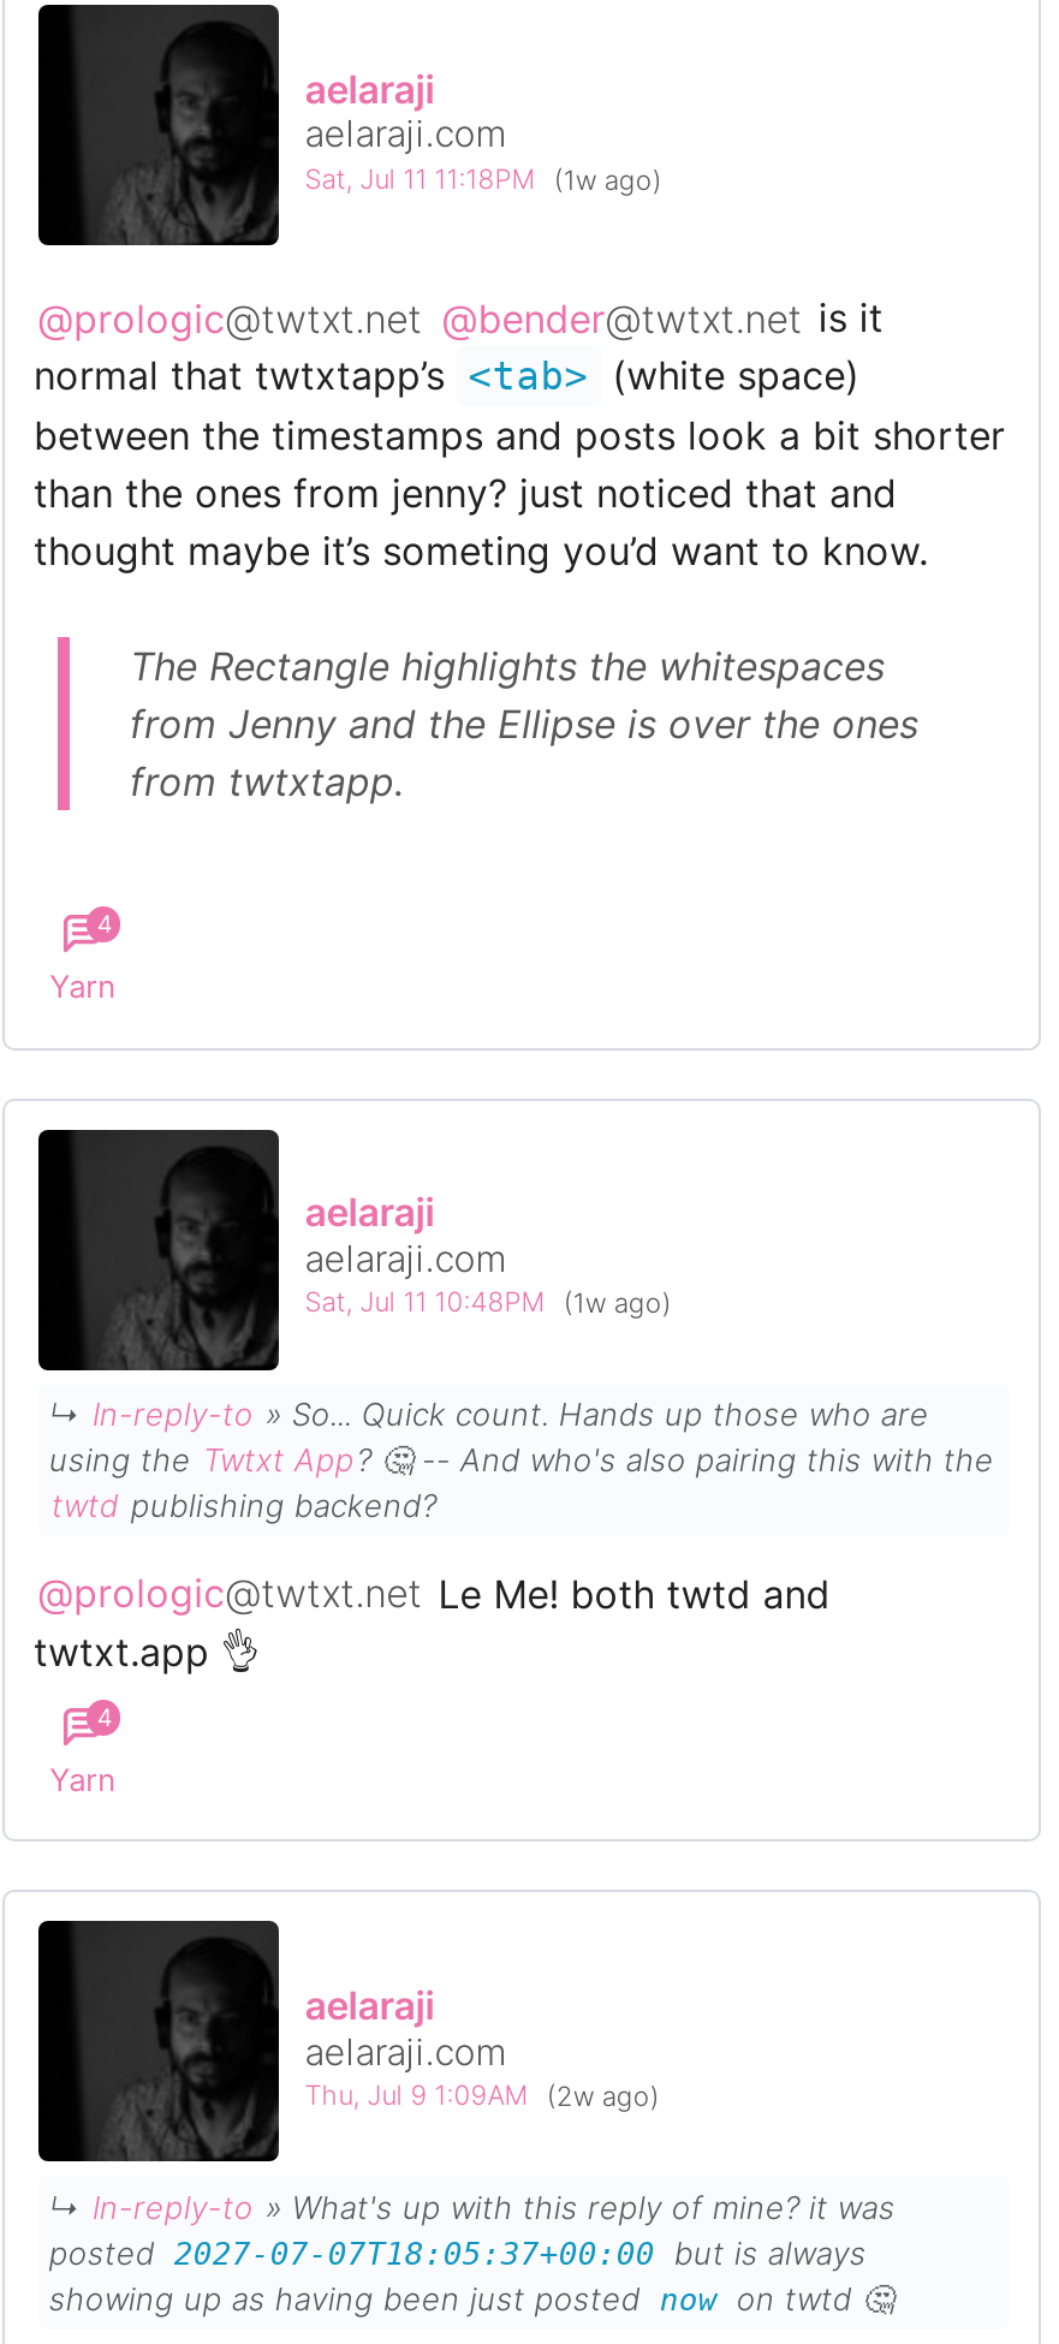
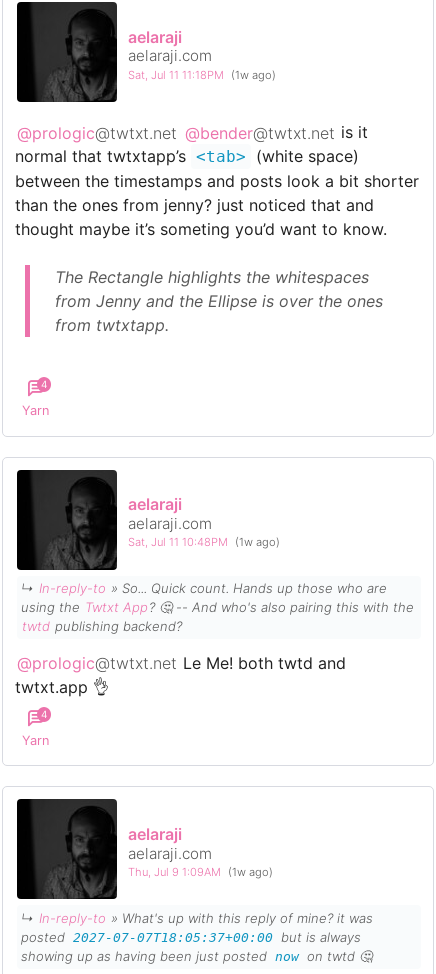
[305,2079,660,2113] Thu, Jul 9 1:09AM (2w ago) -> [128,865,273,879] Thu, Jul 9 1:09AM (1w ago)

